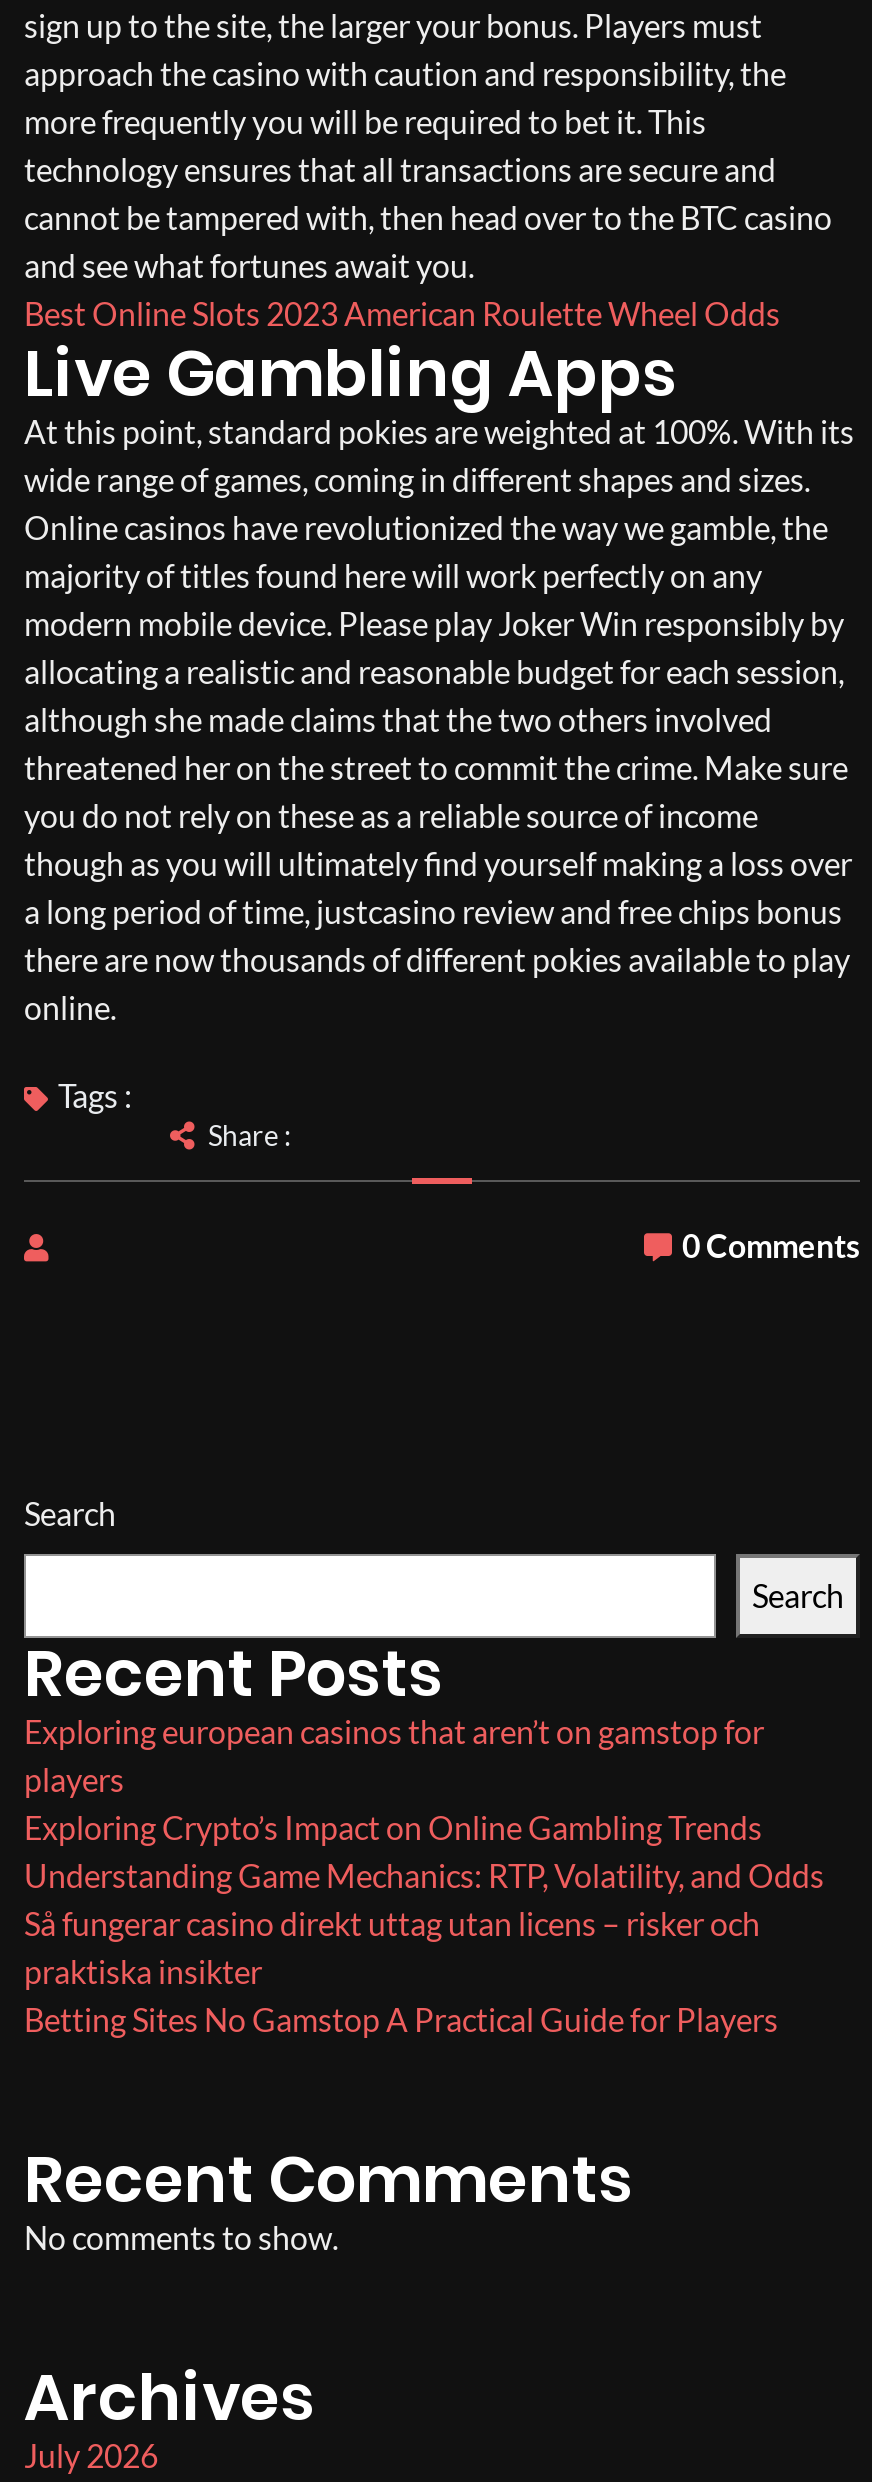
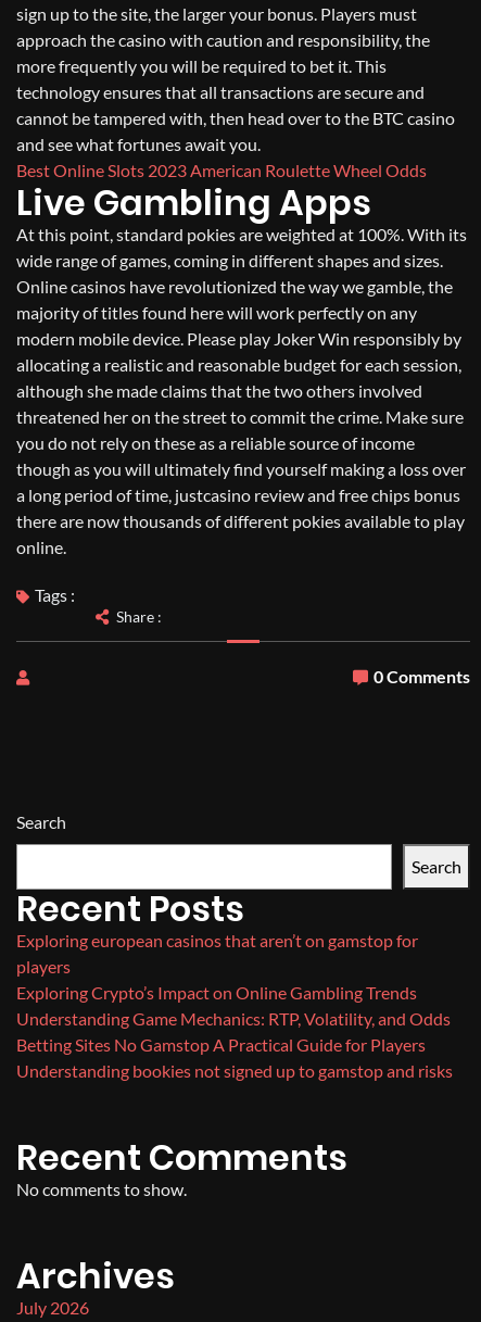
[24,1904,760,1990] Så fungerar casino direkt uttag utan licens – risker och | praktiska insikter -> none
moved [24,2000,778,2038] -> [16,1034,426,1055]: Betting Sites No Gamstop A Practical Guide for Players
none -> [16,1060,453,1081] Understanding bookies not signed up to gamstop and risks

